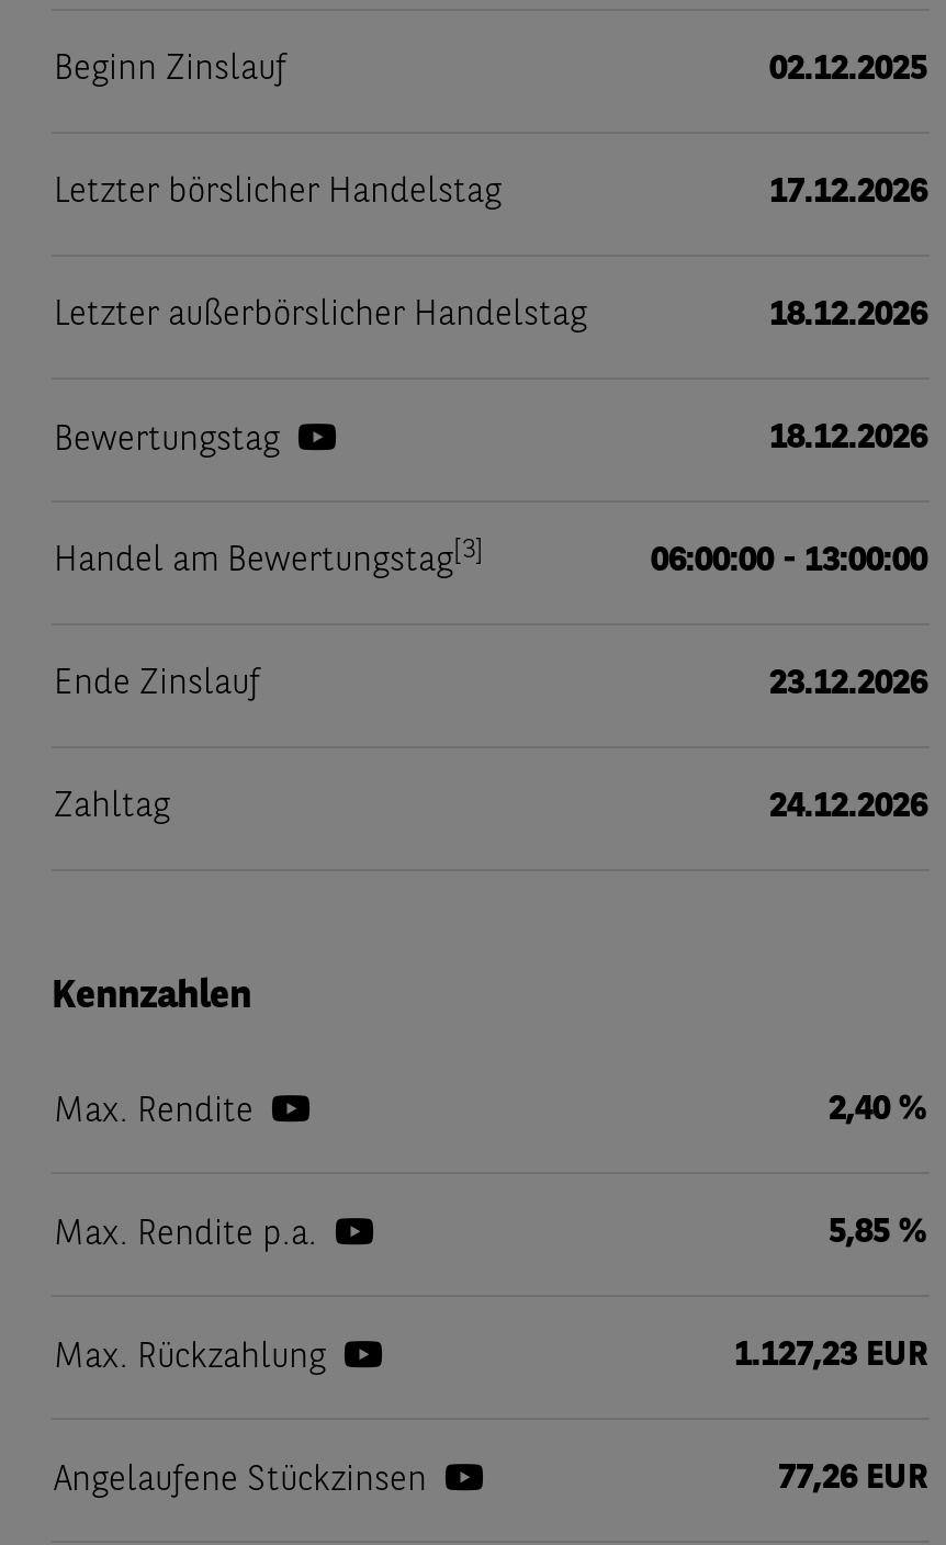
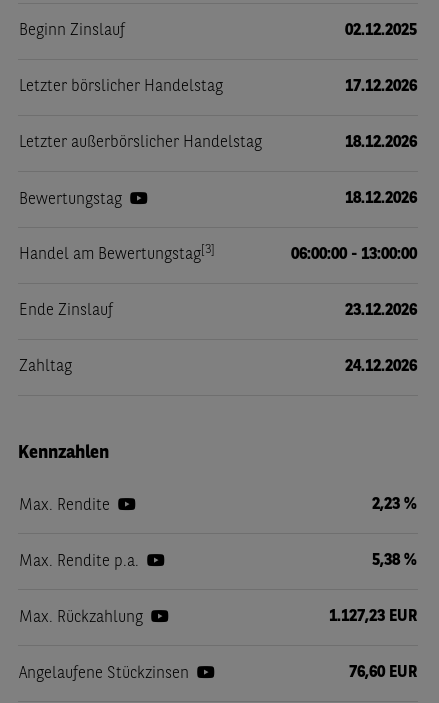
[829,1092,927,1127] 2,40 % -> [372,497,417,513] 2,23 %
[829,1215,927,1250] 5,85 % -> [372,553,417,569] 5,38 %
[778,1461,927,1496] 77,26 EUR -> [349,665,417,681] 76,60 EUR

